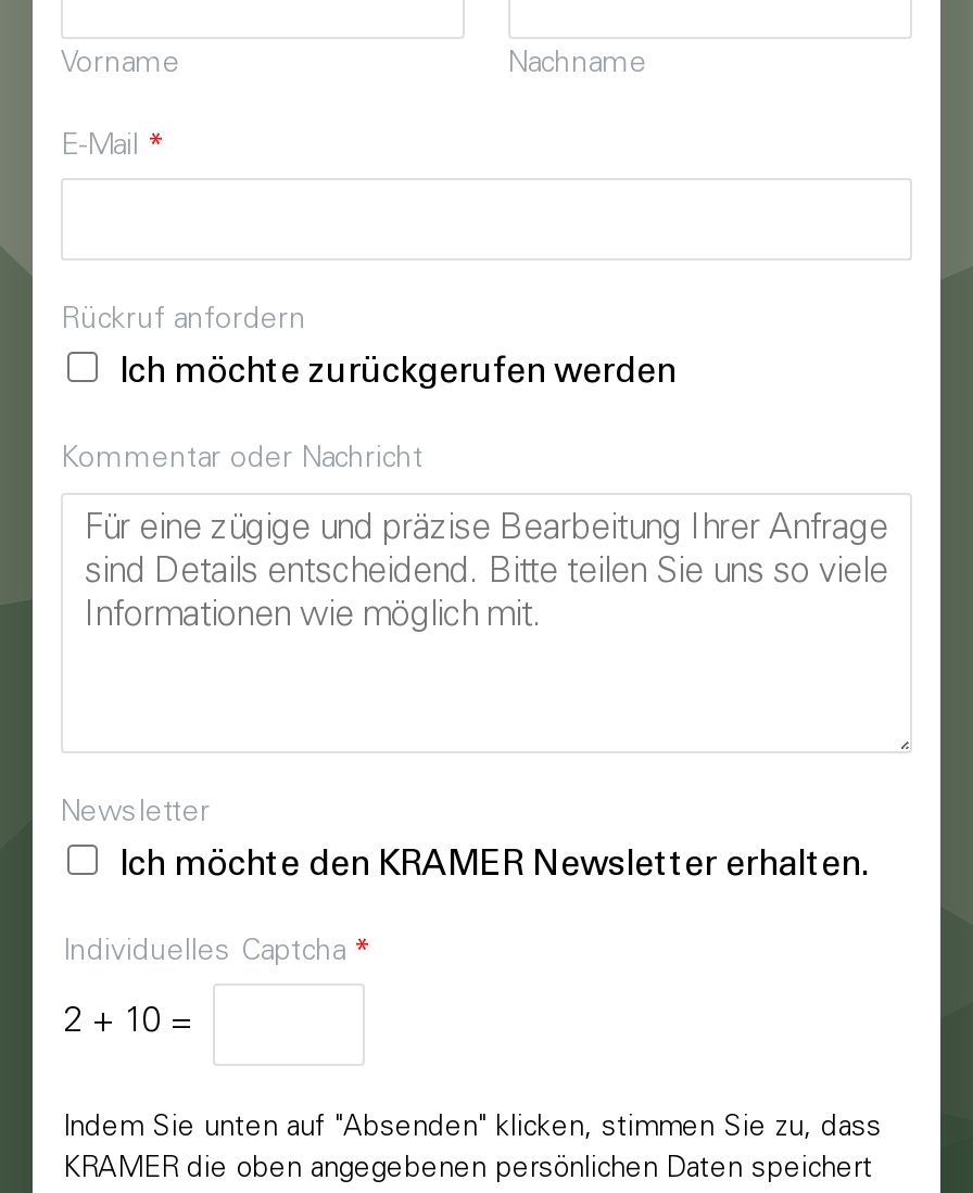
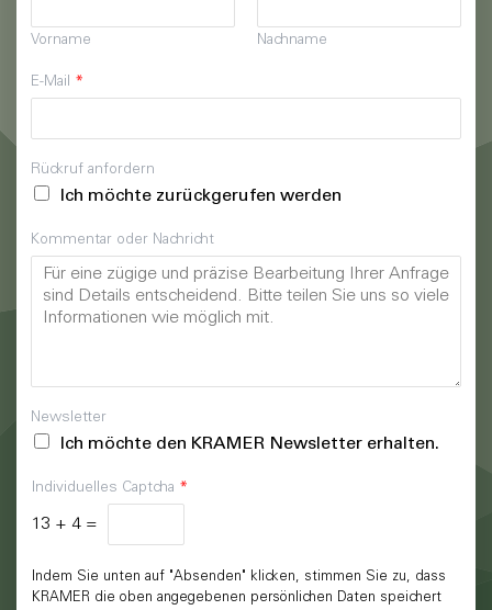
[63,1006,193,1041] 2 + 10 = -> [32,515,98,533] 13 + 4 =

